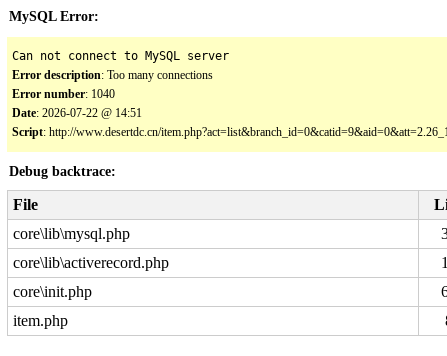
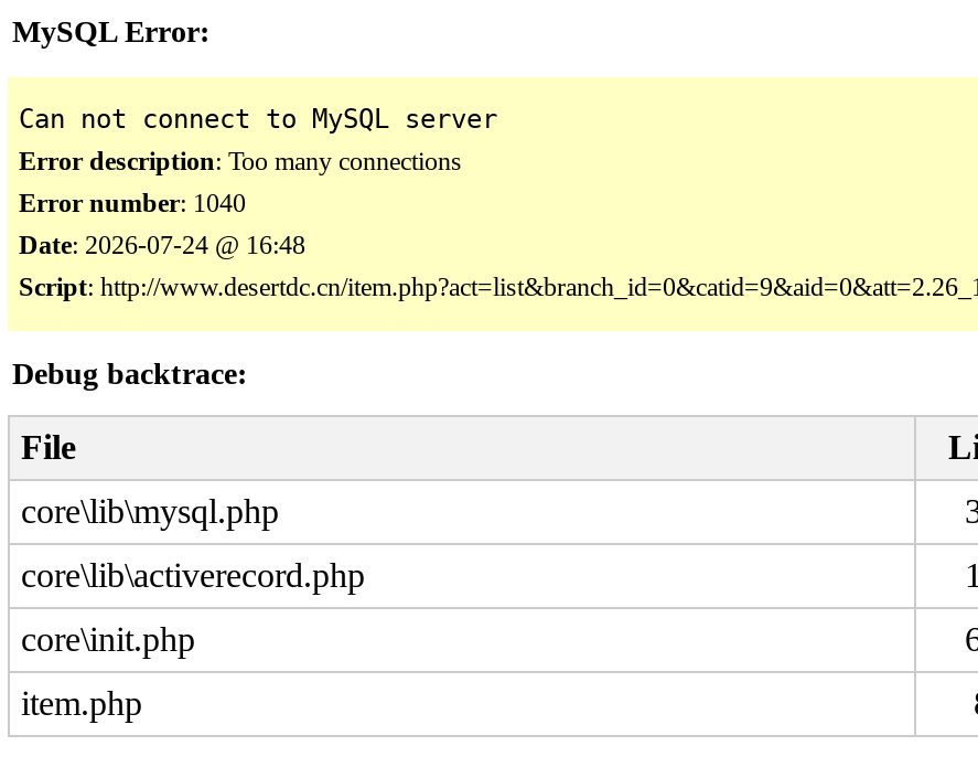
[12,106,142,120] Date: 2026-07-22 @ 14:51 -> [19,230,305,260] Date: 2026-07-24 @ 16:48

